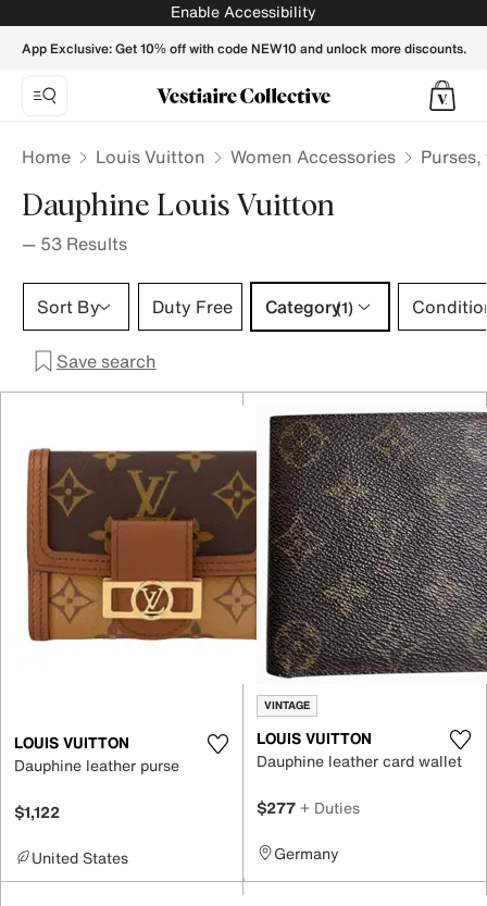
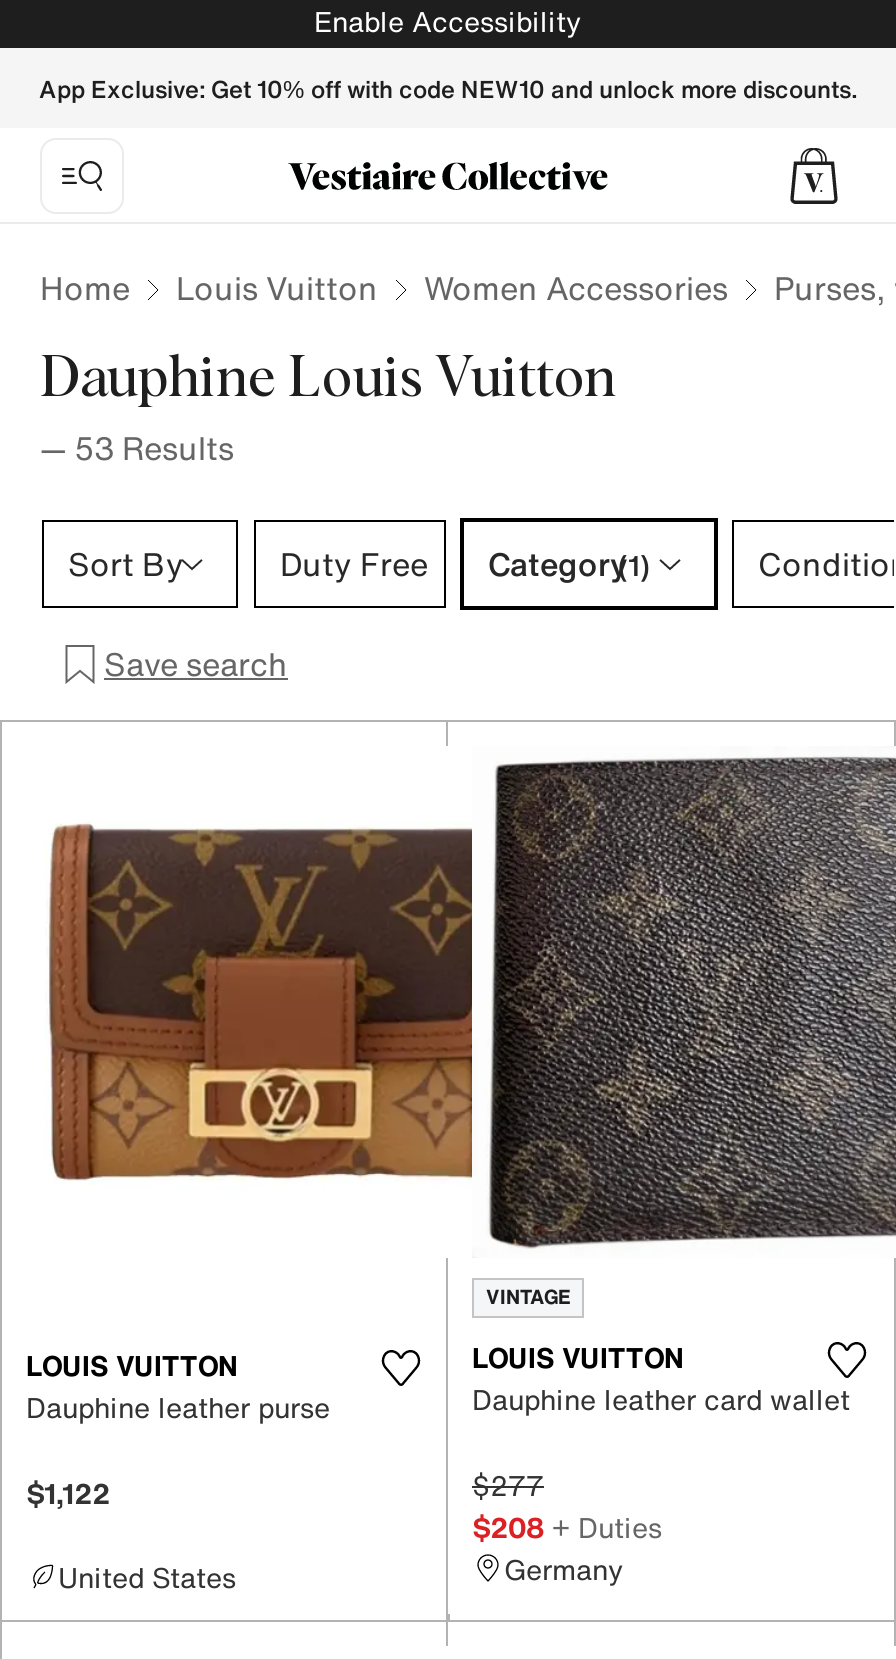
[257,796,360,819] $277 + Duties -> [472,1464,662,1548] $277 | $208 + Duties

